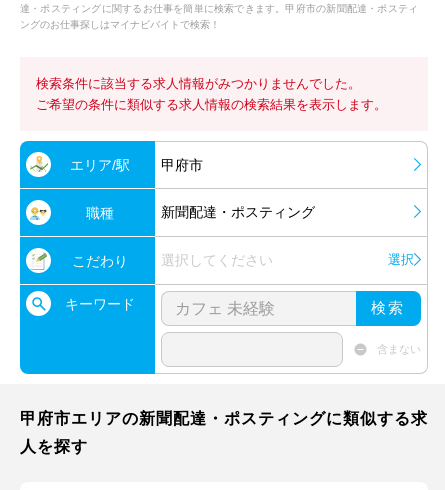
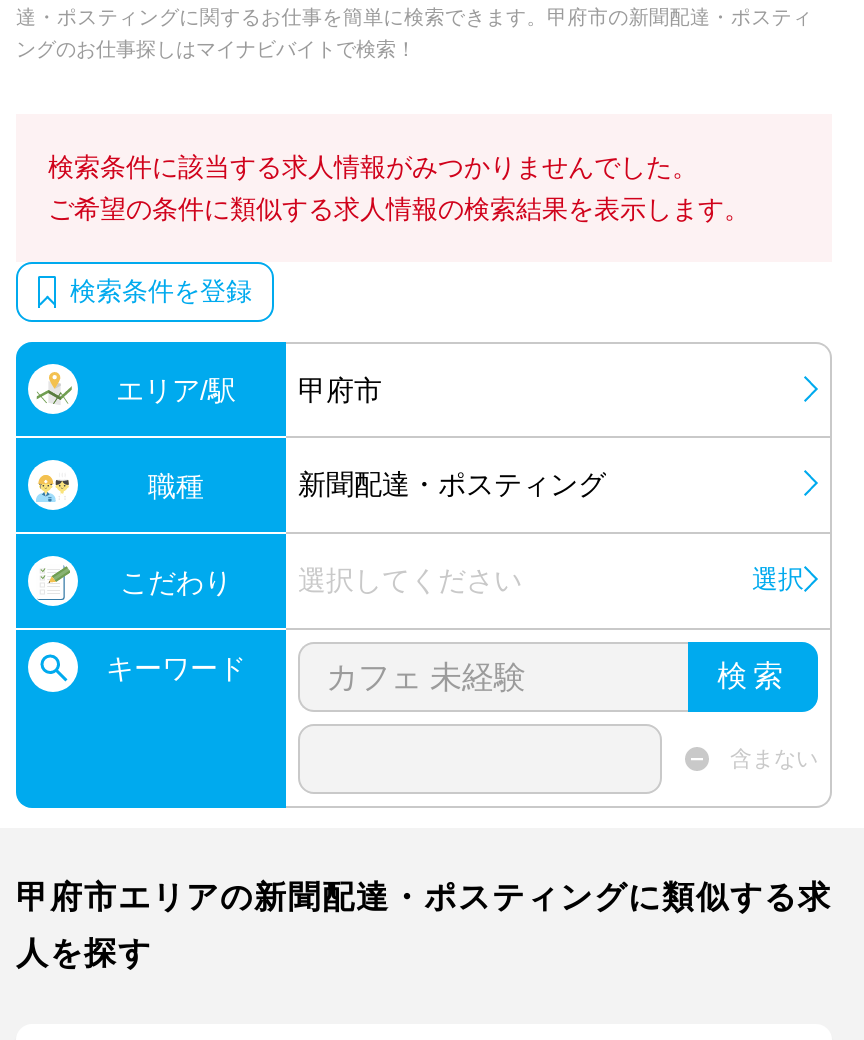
none -> [70,276,252,306] 検索条件を登録

